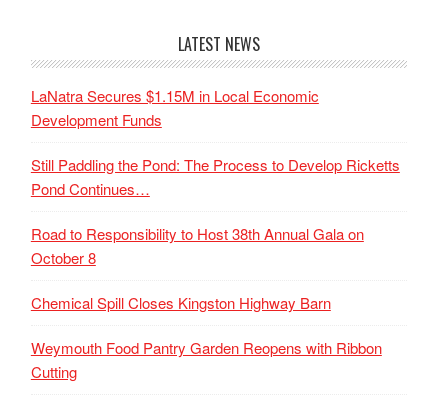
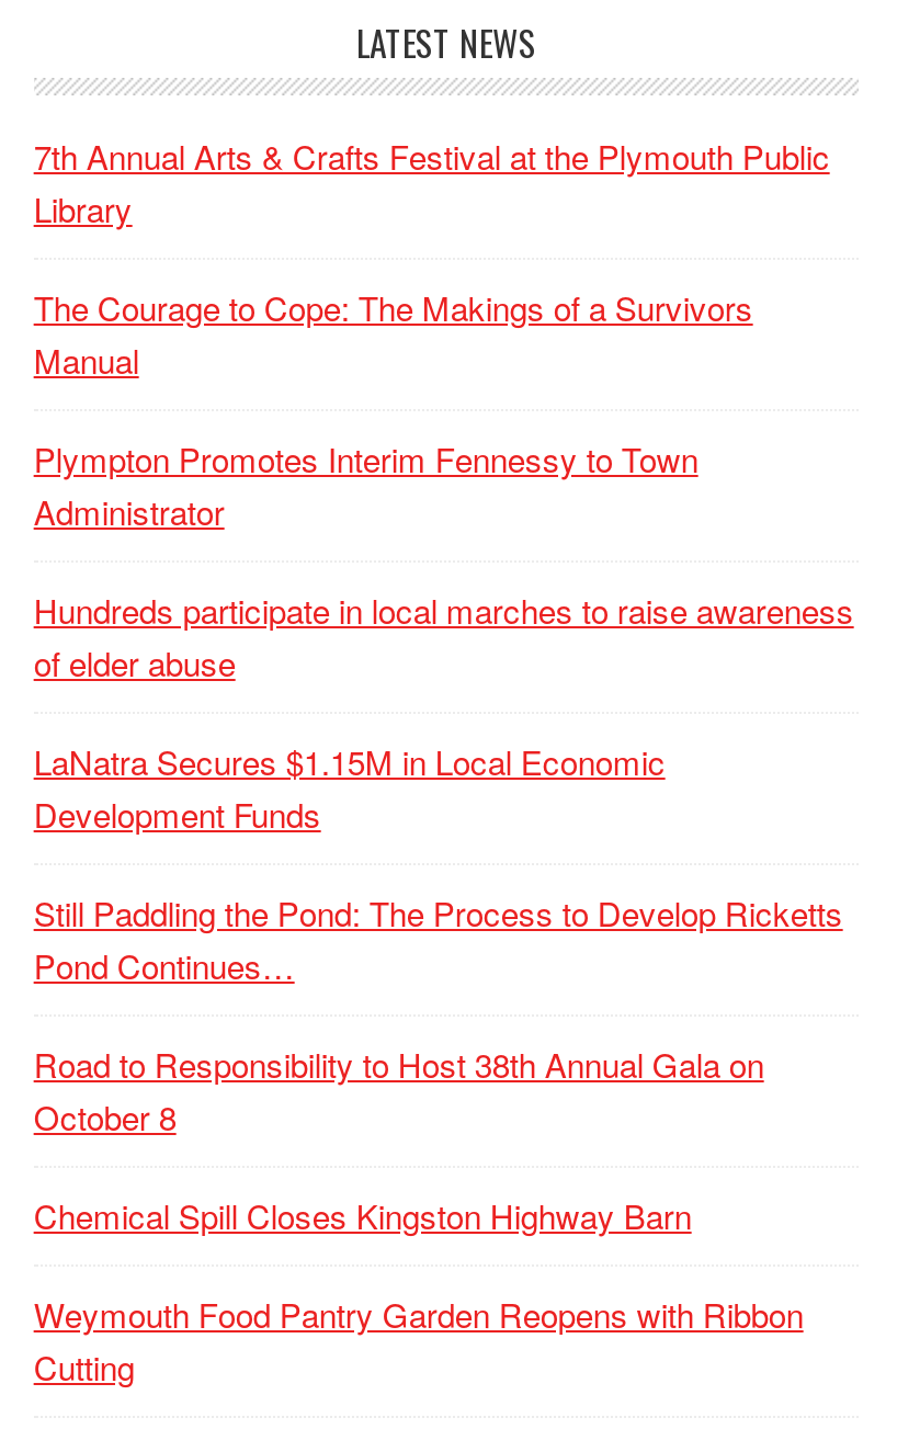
none -> [34,134,854,686] 7th Annual Arts & Crafts Festival at the Plymouth Public | Library | The Courage to Cope: The Makings of a Survivors | Manual | Plympton Promotes Interim Fennessy to Town | Administrator | Hundreds participate in local marches to raise awareness | of elder abuse

